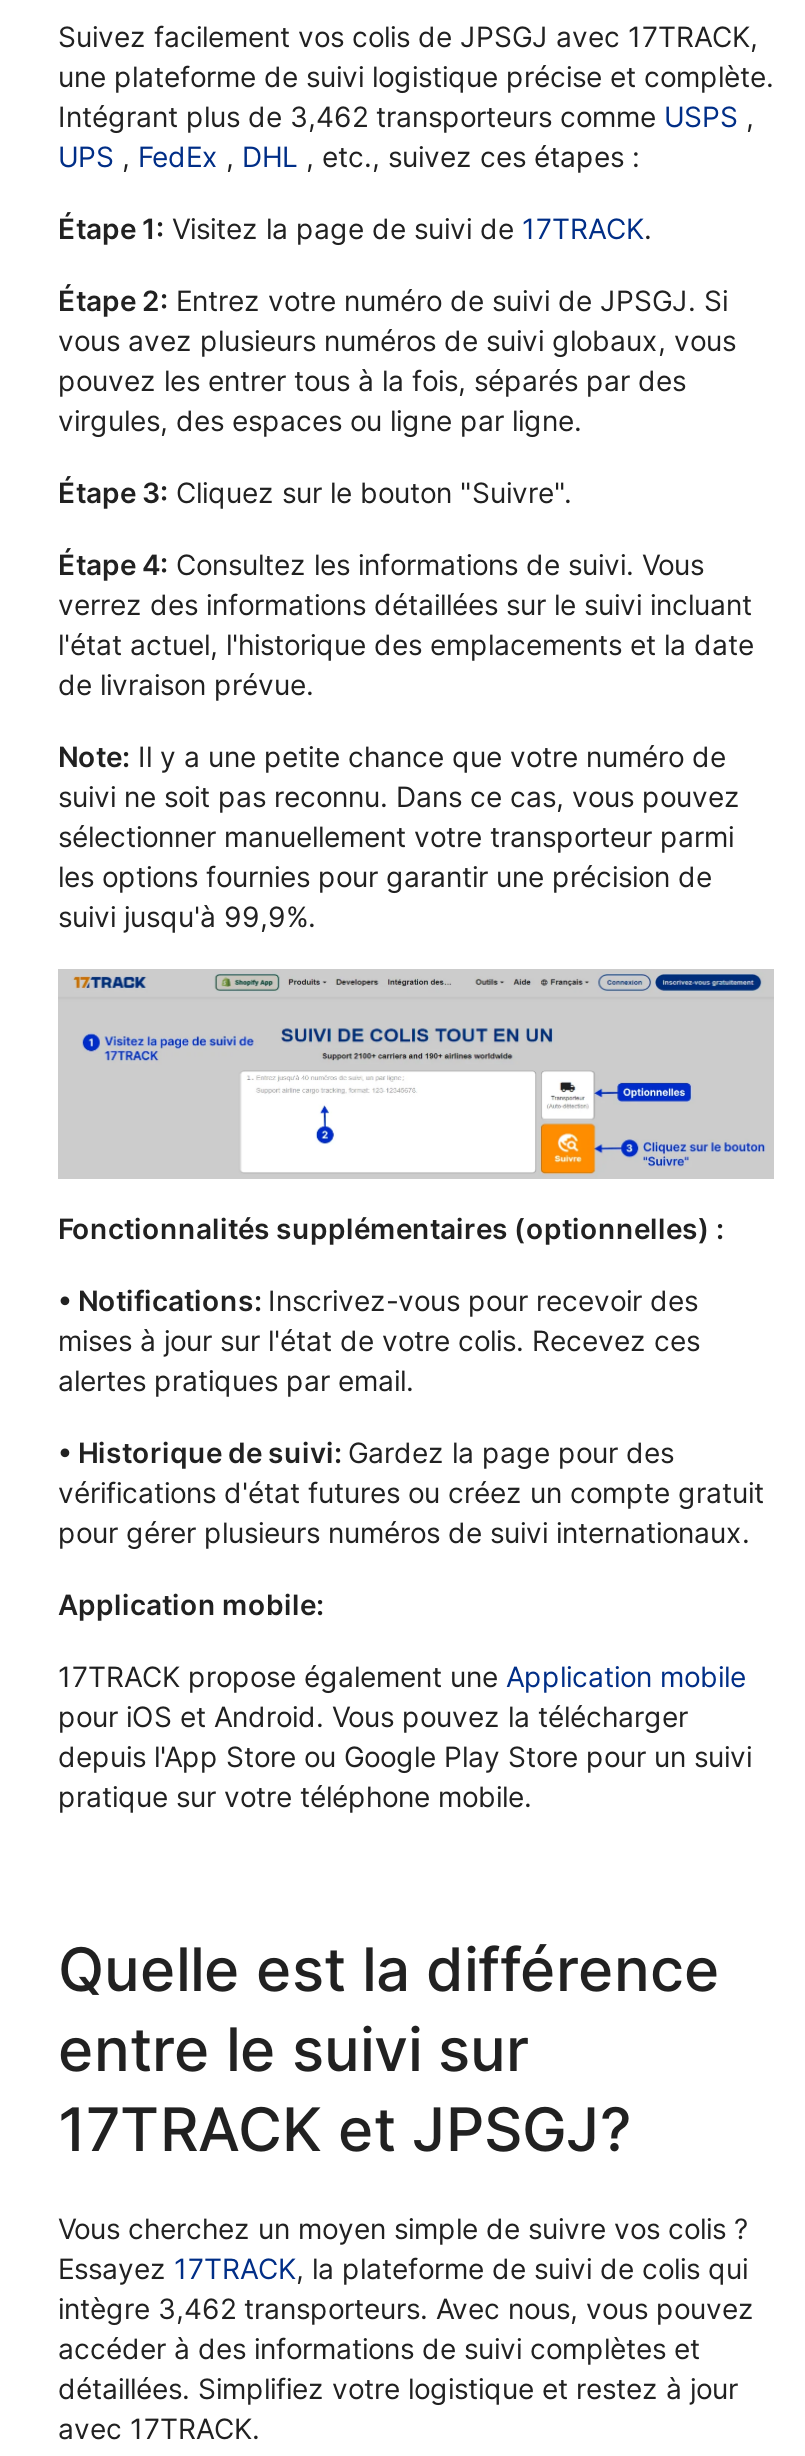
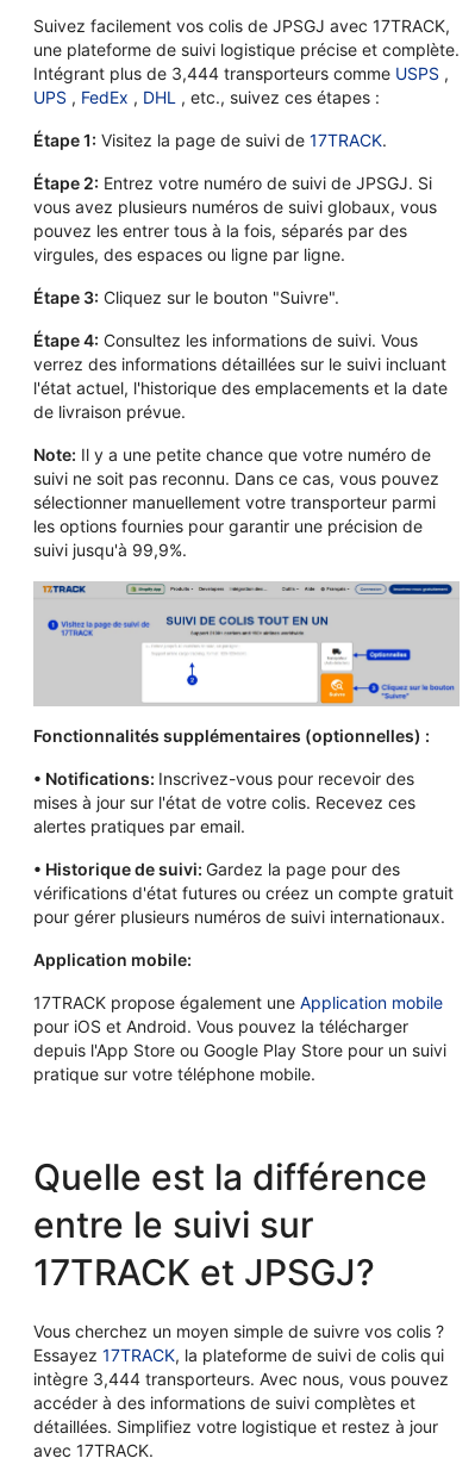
[58,99,754,133] Intégrant plus de 3,462 transporteurs comme USPS, -> [33,63,449,83] Intégrant plus de 3,444 transporteurs comme USPS,
[58,2291,754,2325] intègre 3,462 transporteurs. Avec nous, vous pouvez -> [33,1368,449,1389] intègre 3,444 transporteurs. Avec nous, vous pouvez

